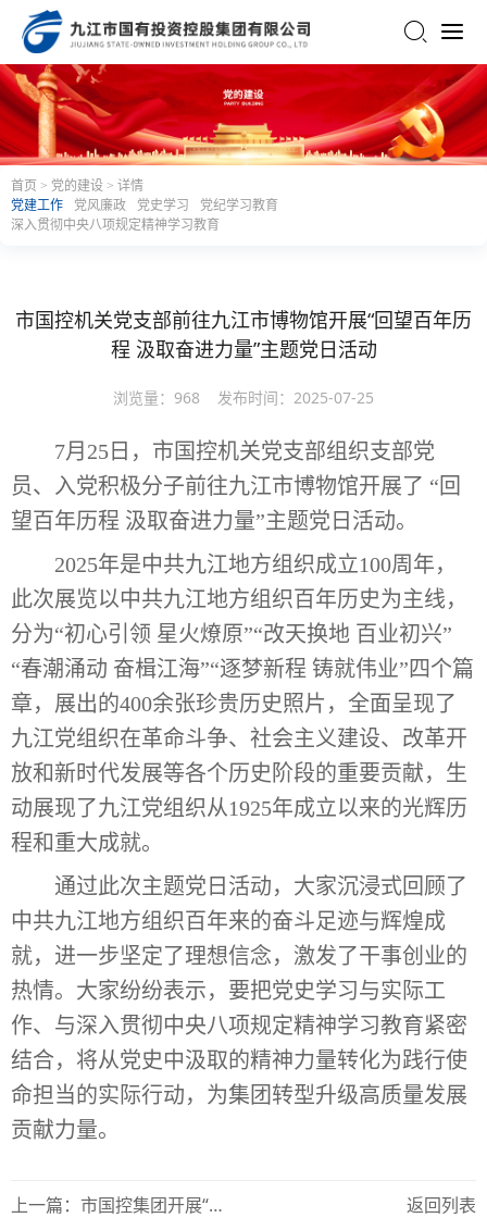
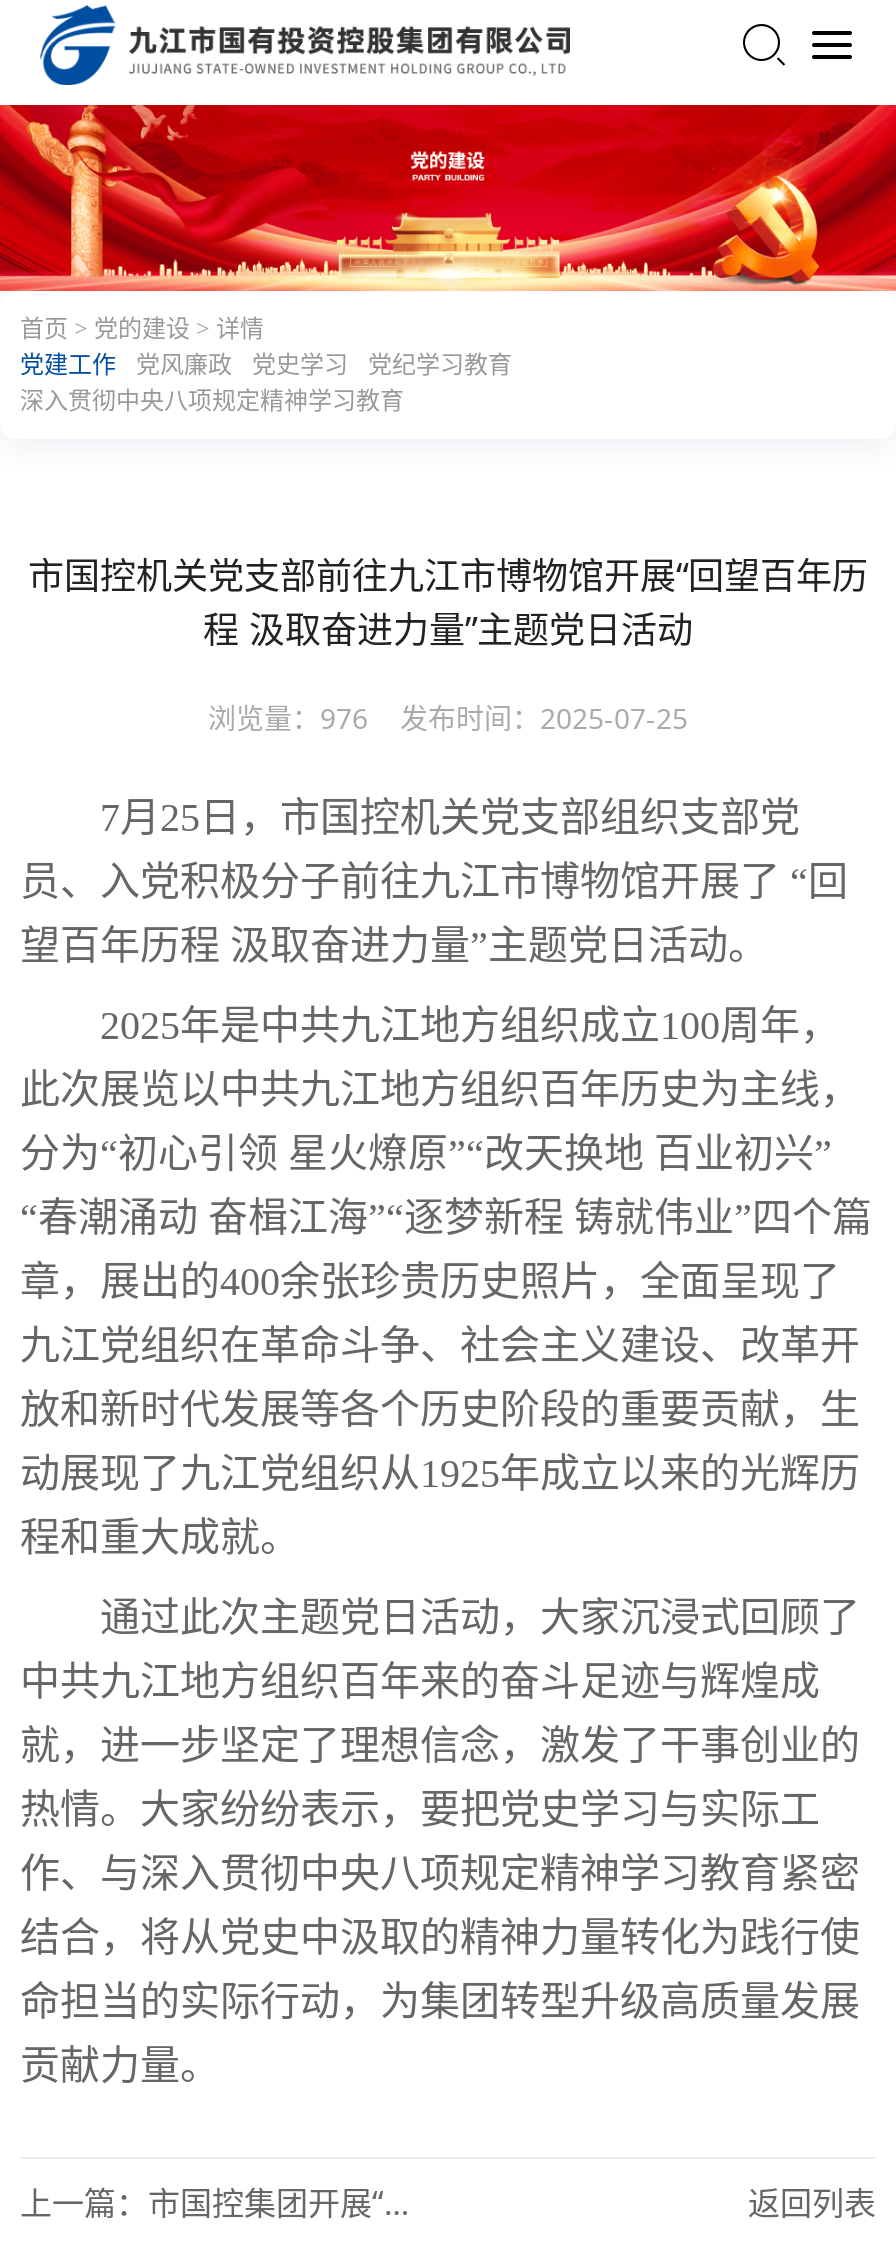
[113,387,374,408] 浏览量：968发布时间：2025-07-25 -> [208,700,688,738] 浏览量：976发布时间：2025-07-25

